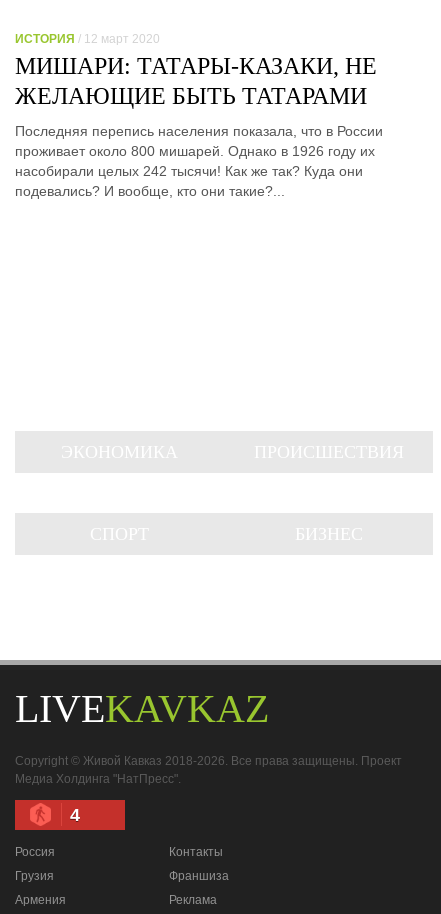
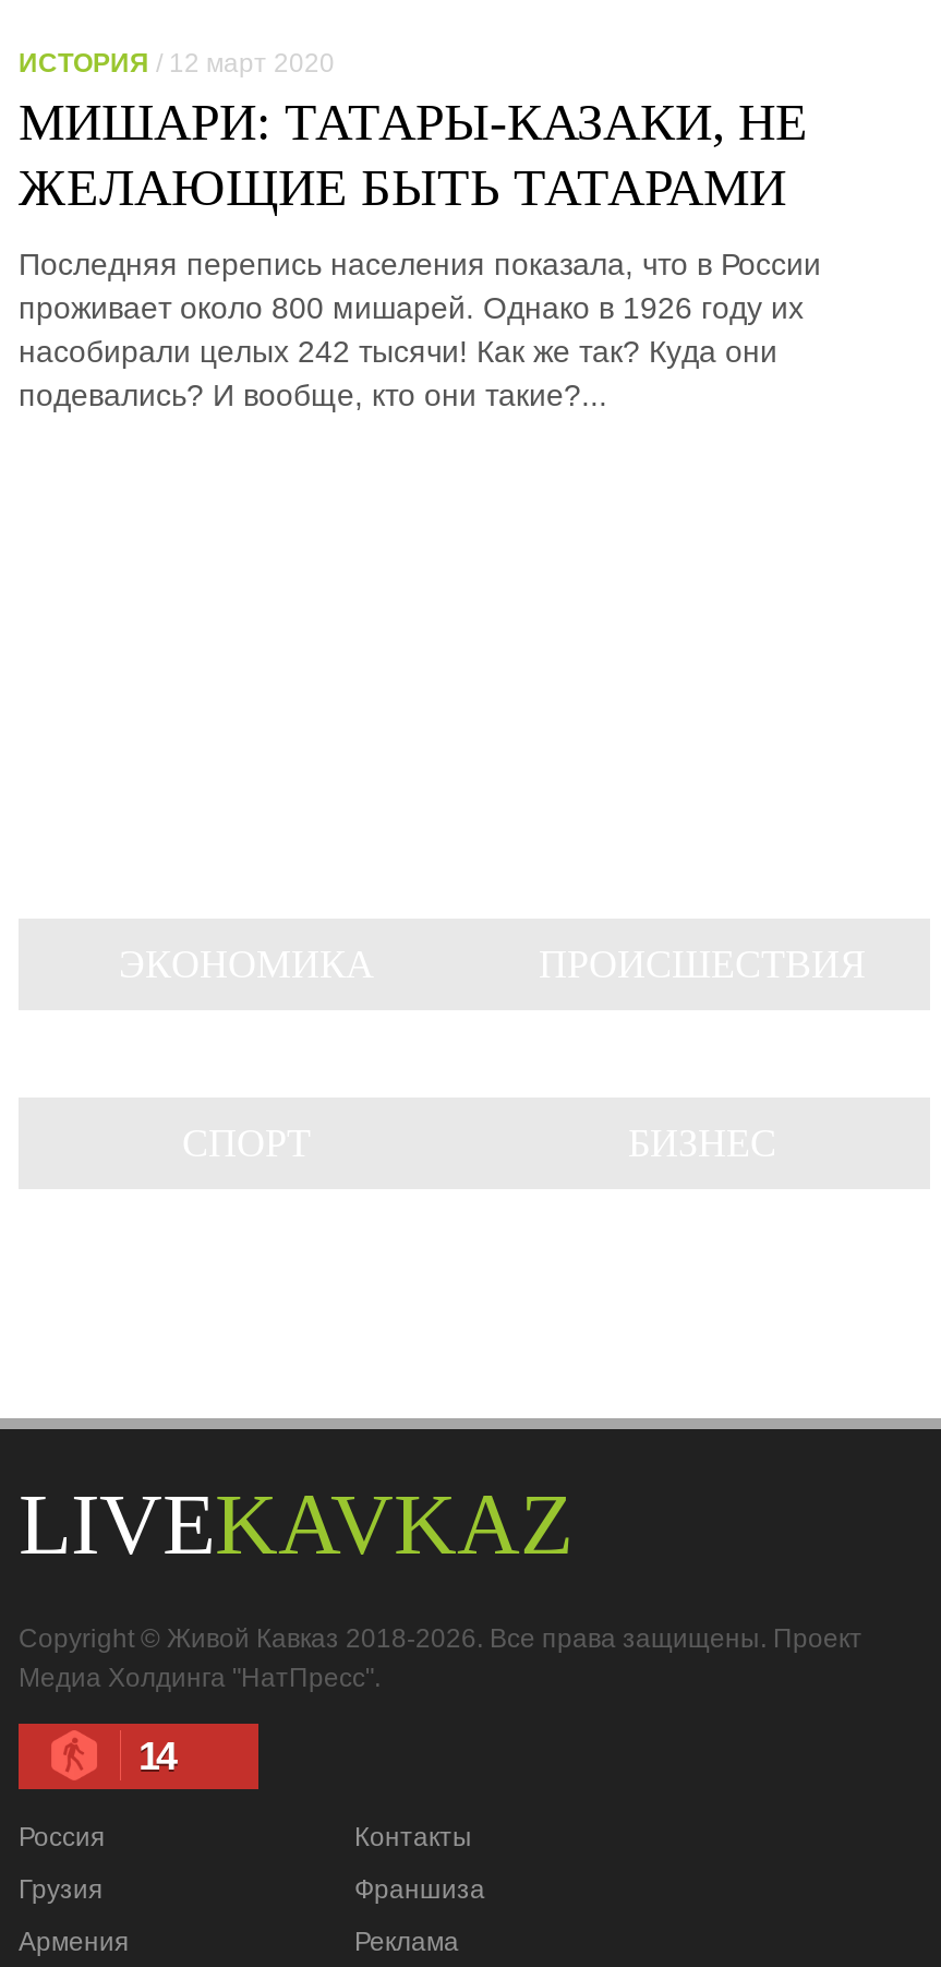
[70,805,78,825] 4 -> [138,1735,173,1778] 14

